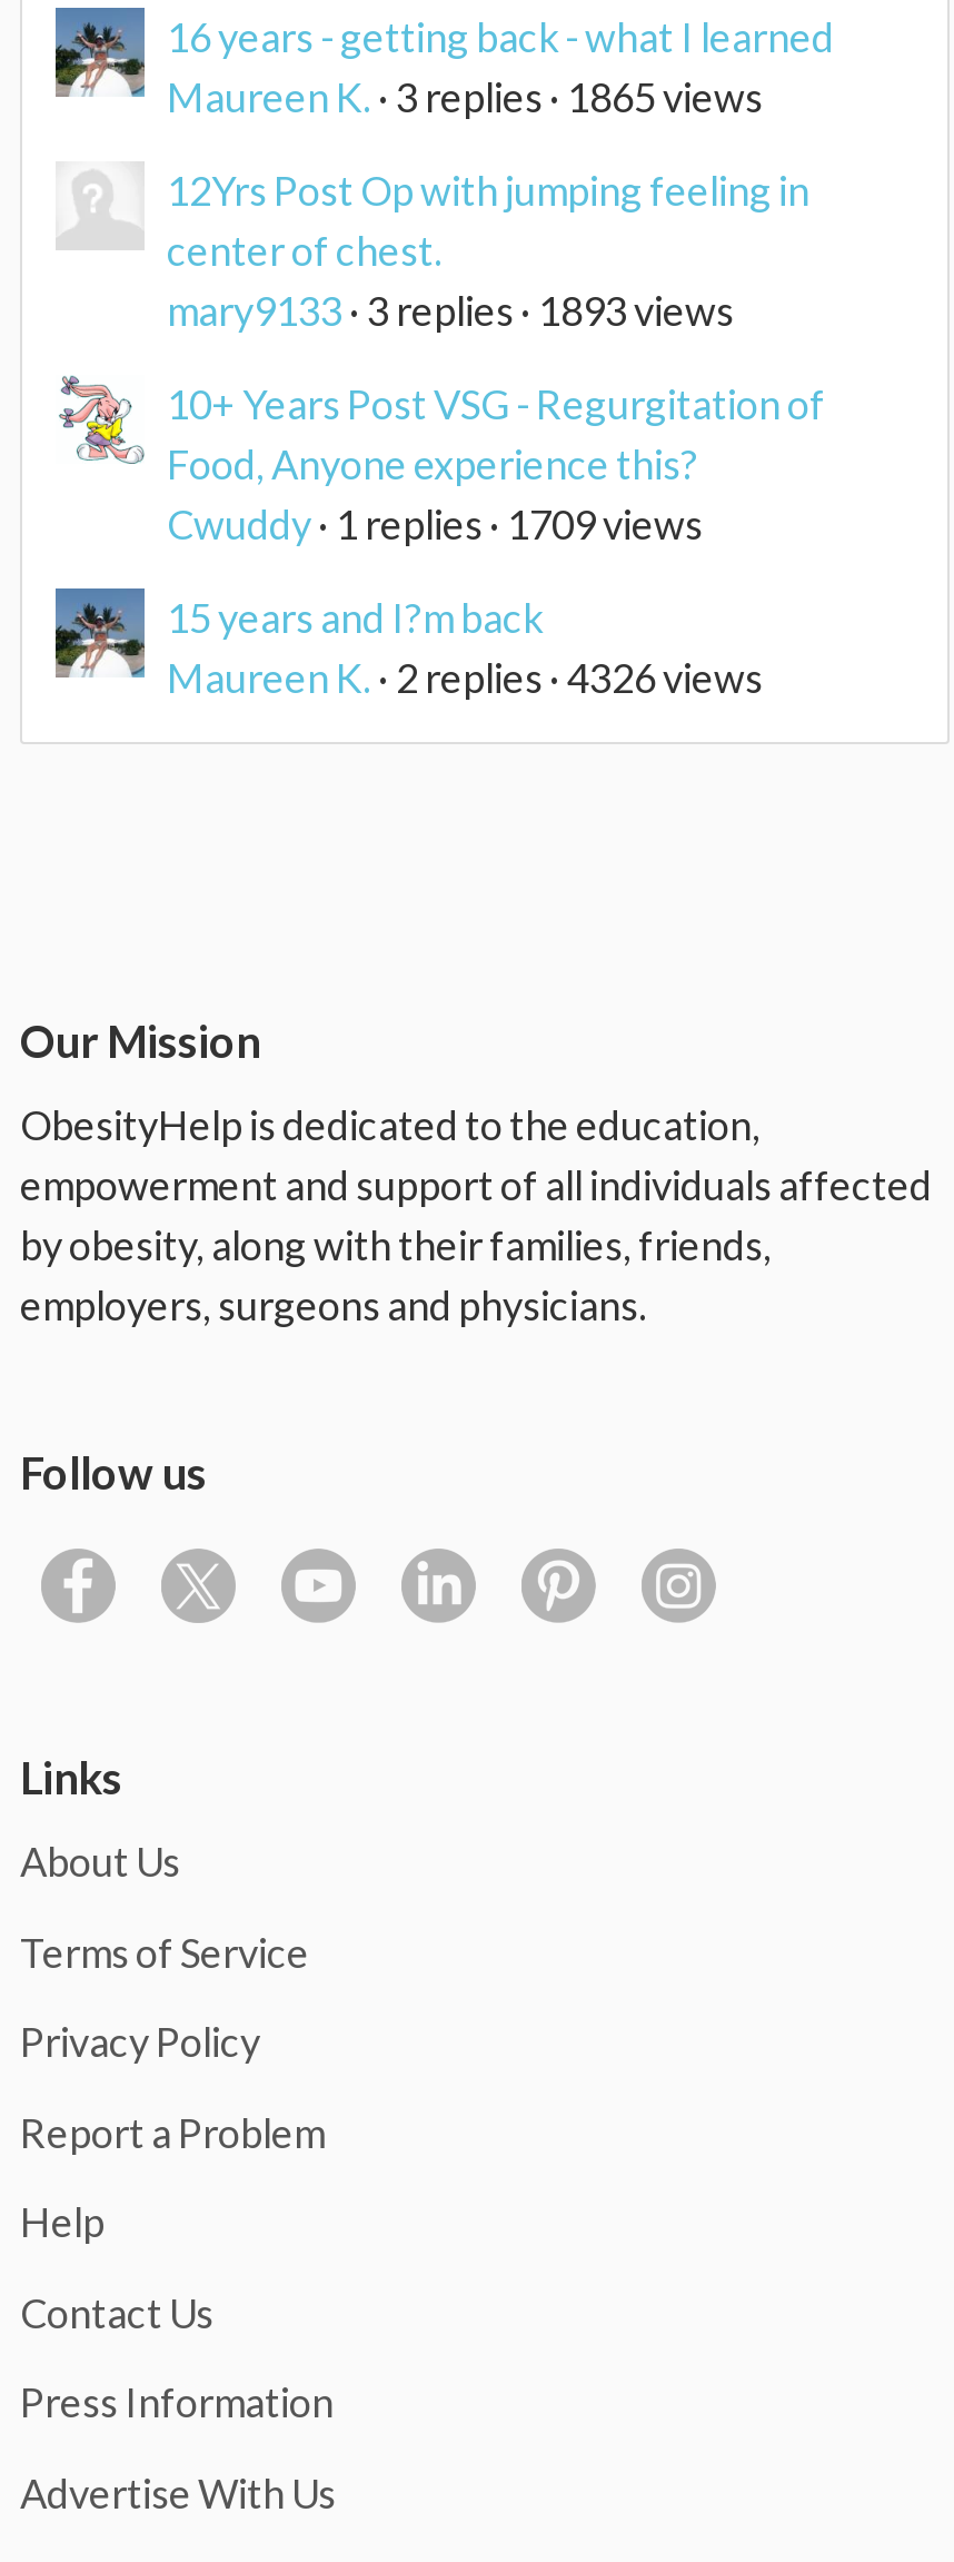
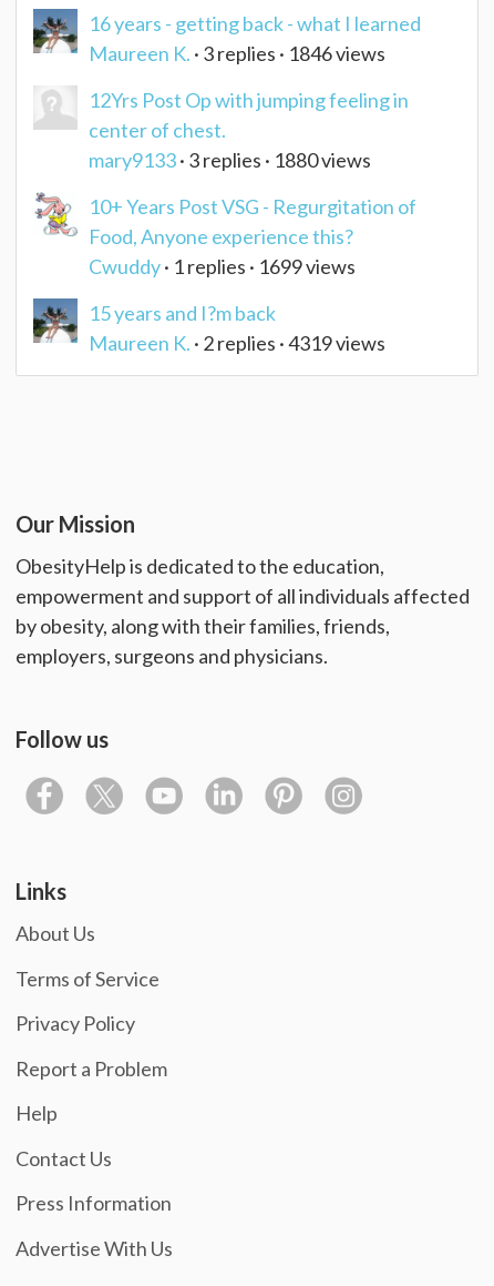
[167,73,763,122] Maureen K. · 3 replies · 1865 views -> [89,41,385,66] Maureen K. · 3 replies · 1846 views
[167,287,734,336] mary9133 · 3 replies · 1893 views -> [89,148,371,172] mary9133 · 3 replies · 1880 views
[167,500,703,549] Cwuddy · 1 replies · 1709 views -> [89,255,356,279] Cwuddy · 1 replies · 1699 views
[167,654,763,703] Maureen K. · 2 replies · 4326 views -> [89,331,385,356] Maureen K. · 2 replies · 4319 views

